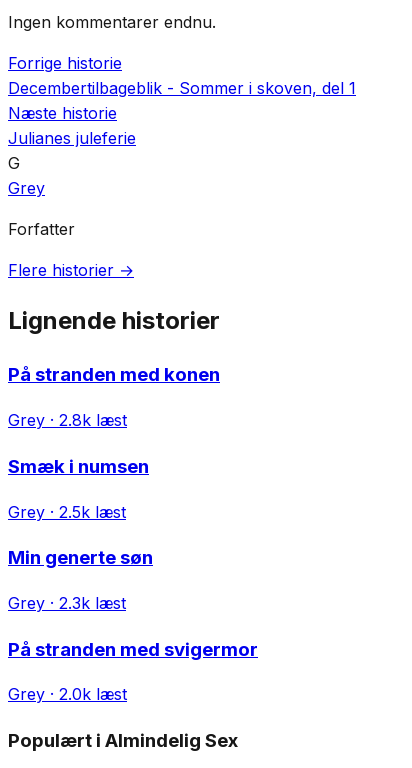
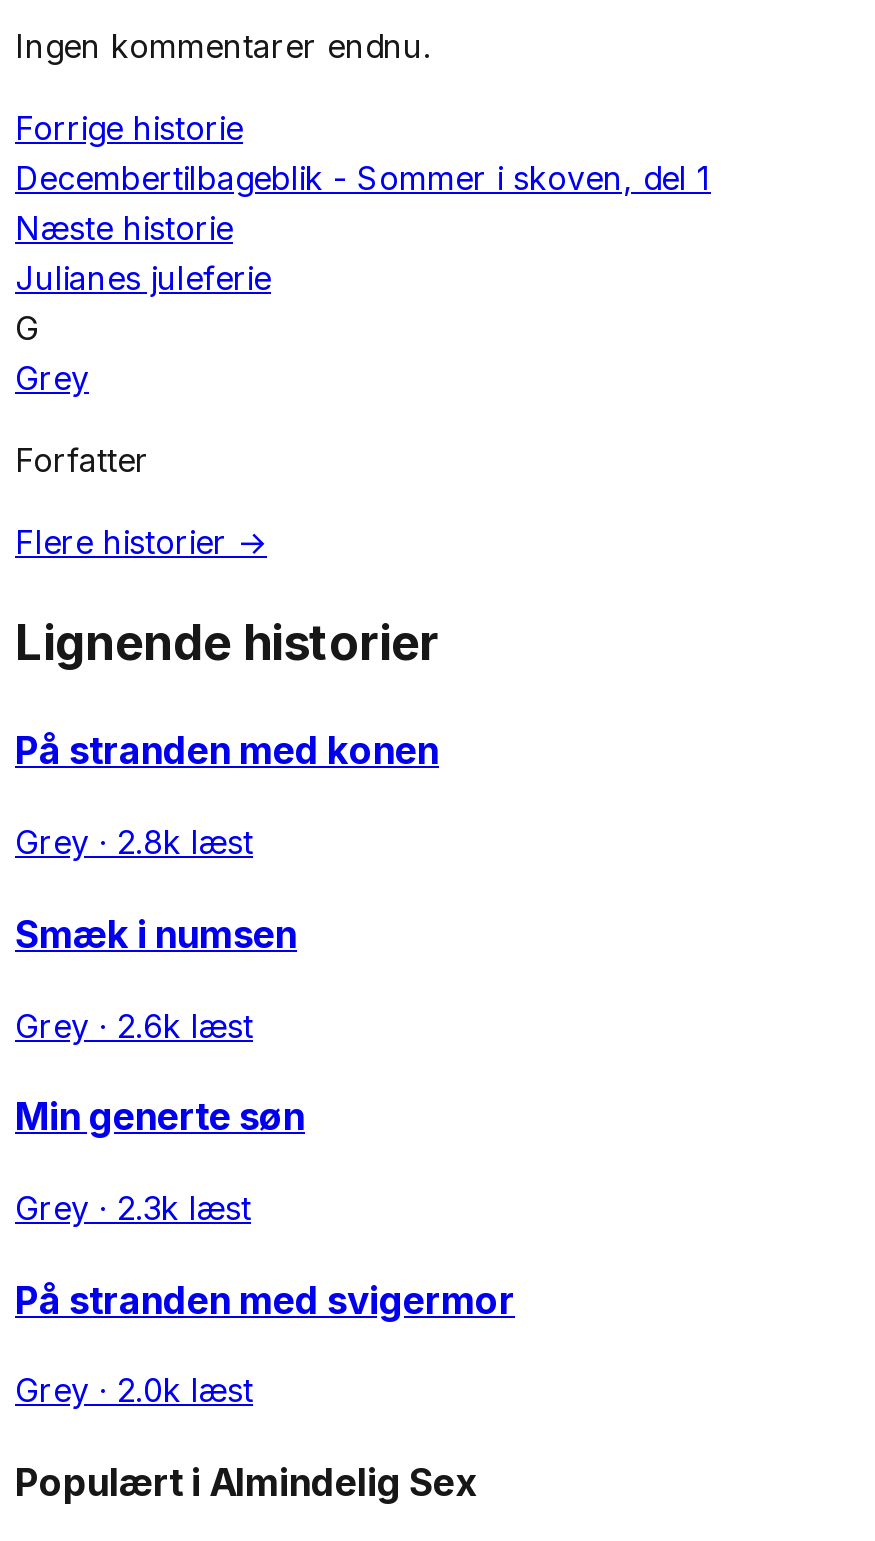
[8,501,126,521] Grey · 2.5k læst -> [15,1005,253,1045] Grey · 2.6k læst

